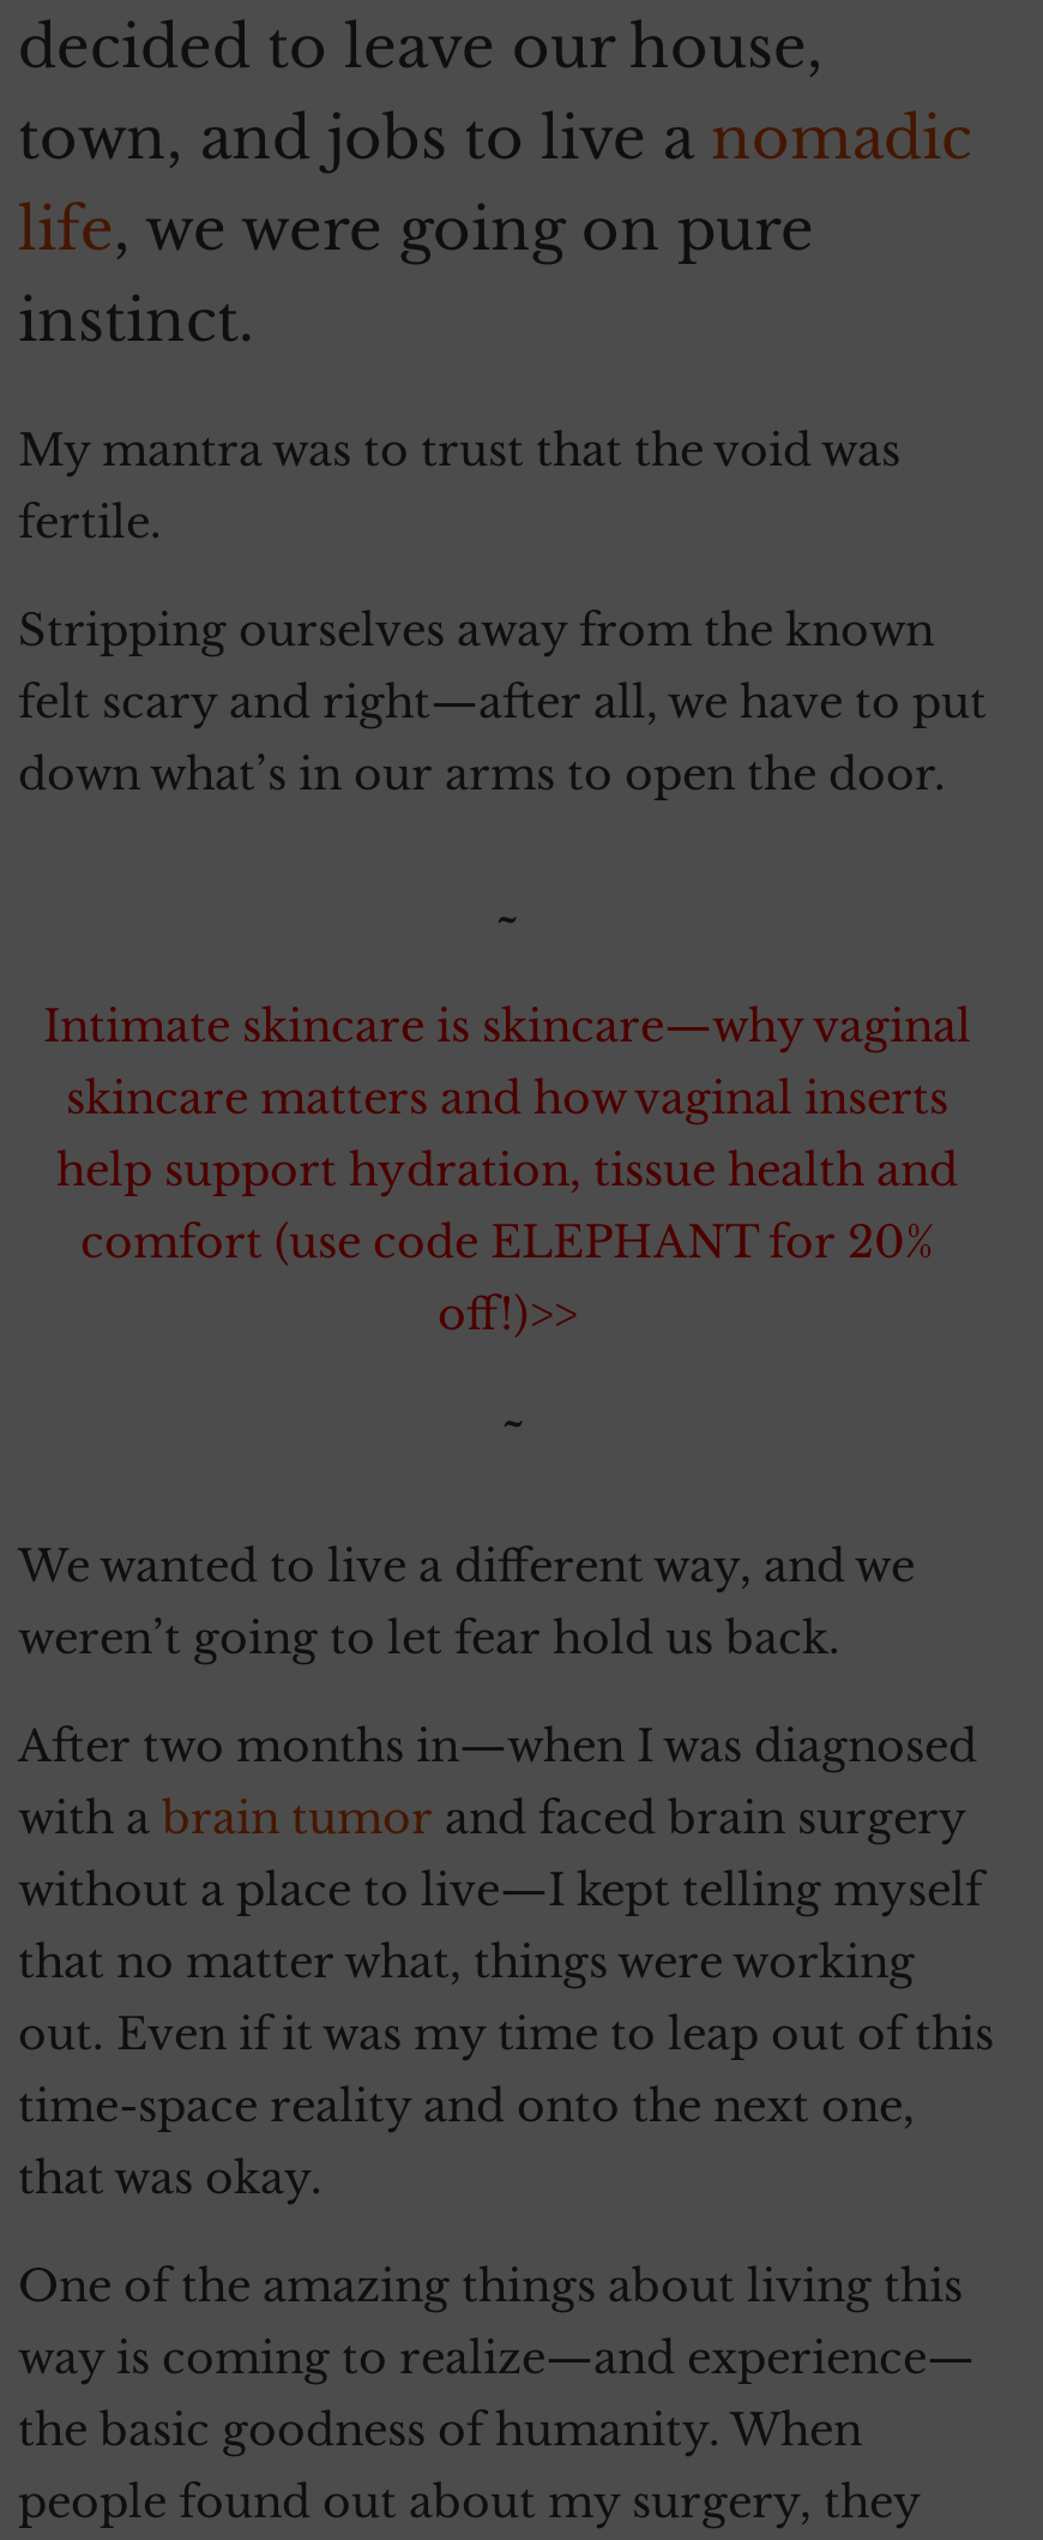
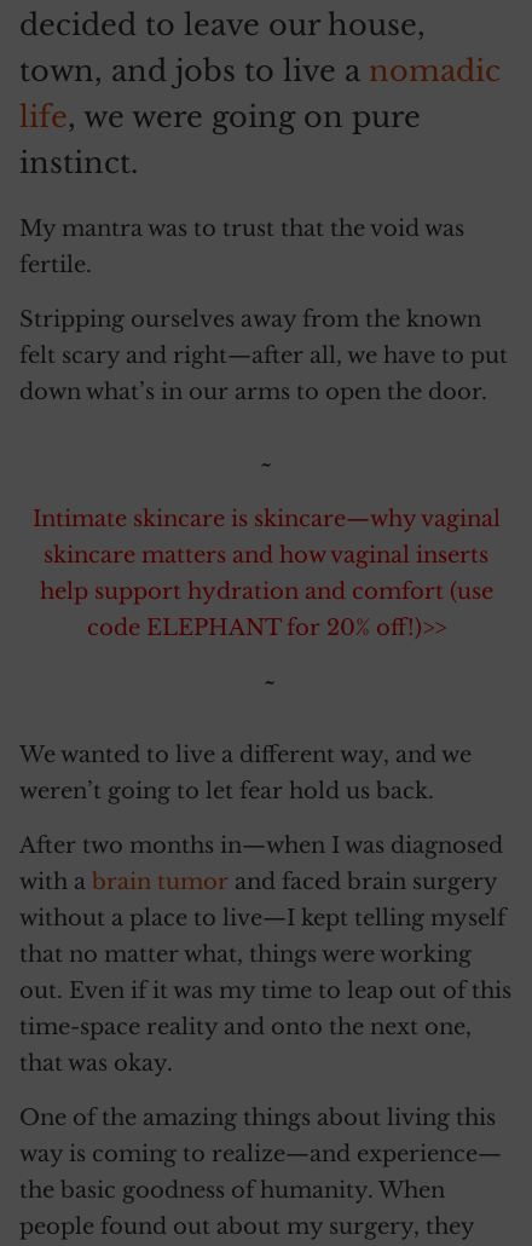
[56,1145,958,1342] help support hydration, tissue health and | comfort (use code ELEPHANT for 20% | off!)>> -> [39,578,493,641] help support hydration and comfort (use | code ELEPHANT for 20% off!)>>

